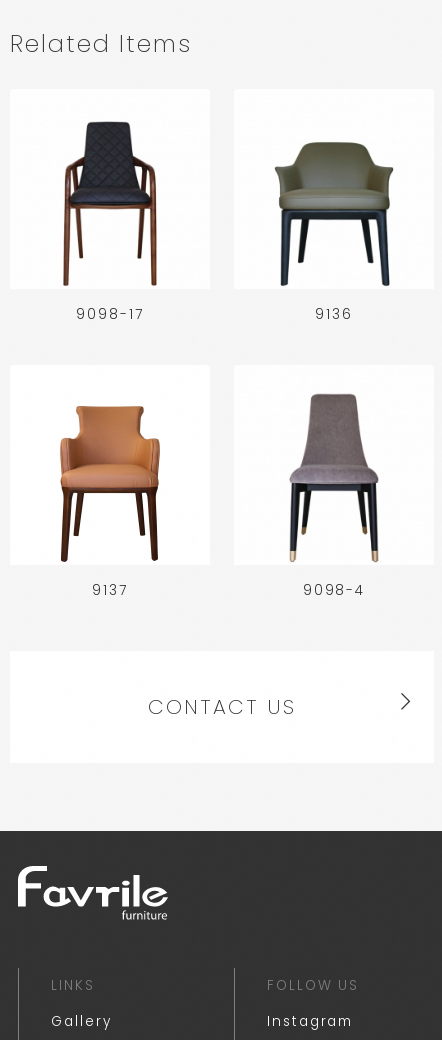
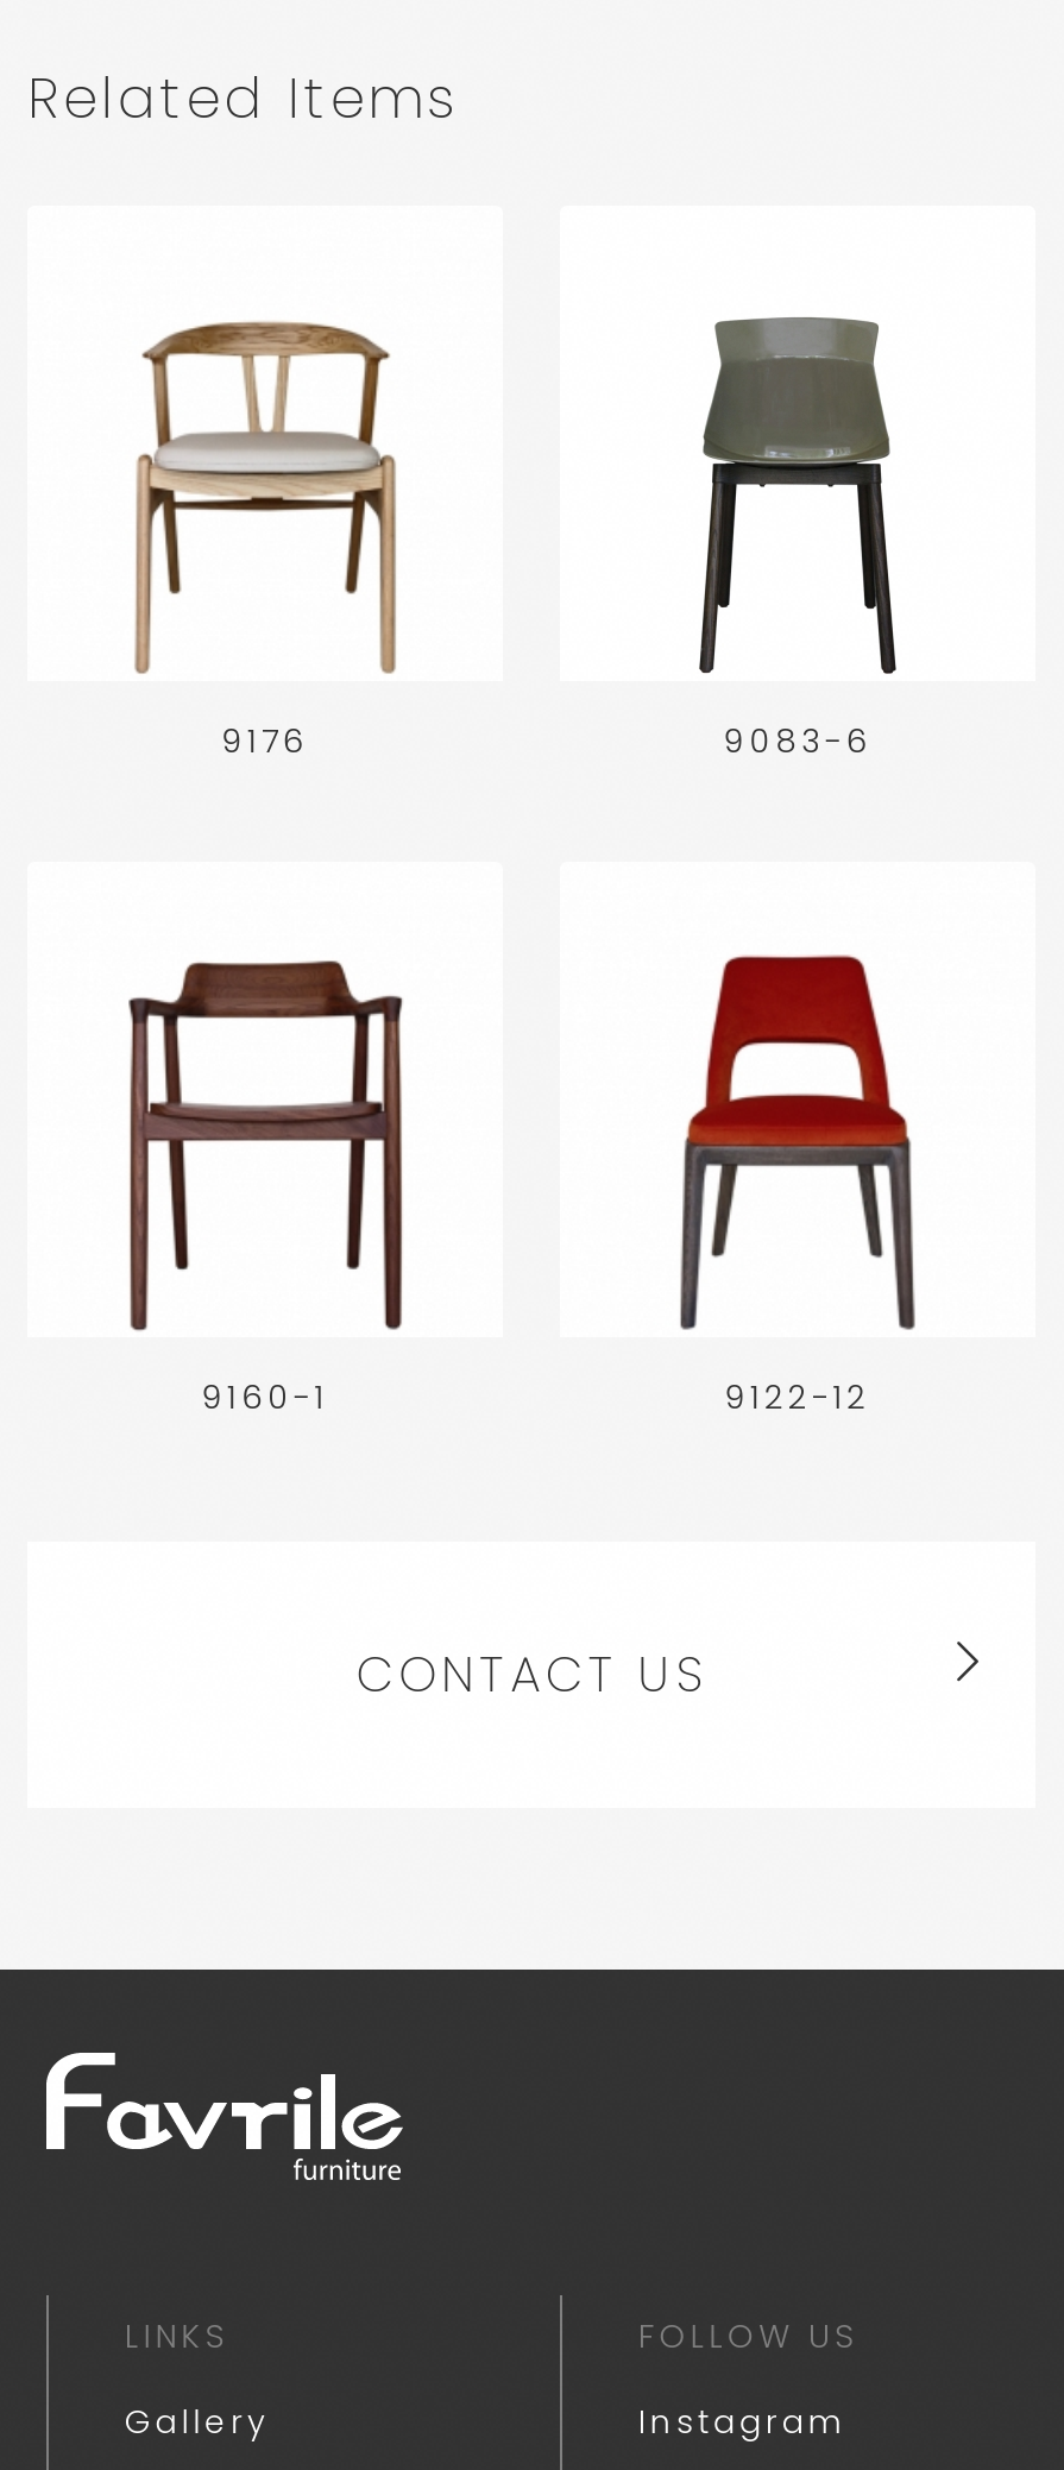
[55,121,165,324] [image] | 9098-17 -> [132,284,398,765] [image] | 9176
[274,136,394,324] [image] | 9136 -> [657,315,938,765] [image] | 9083-6
[285,393,383,600] [image] | 9098-4 -> [679,931,917,1421] [image] | 9122-12
[53,406,168,600] [image] | 9137 -> [127,959,405,1421] [image] | 9160-1

